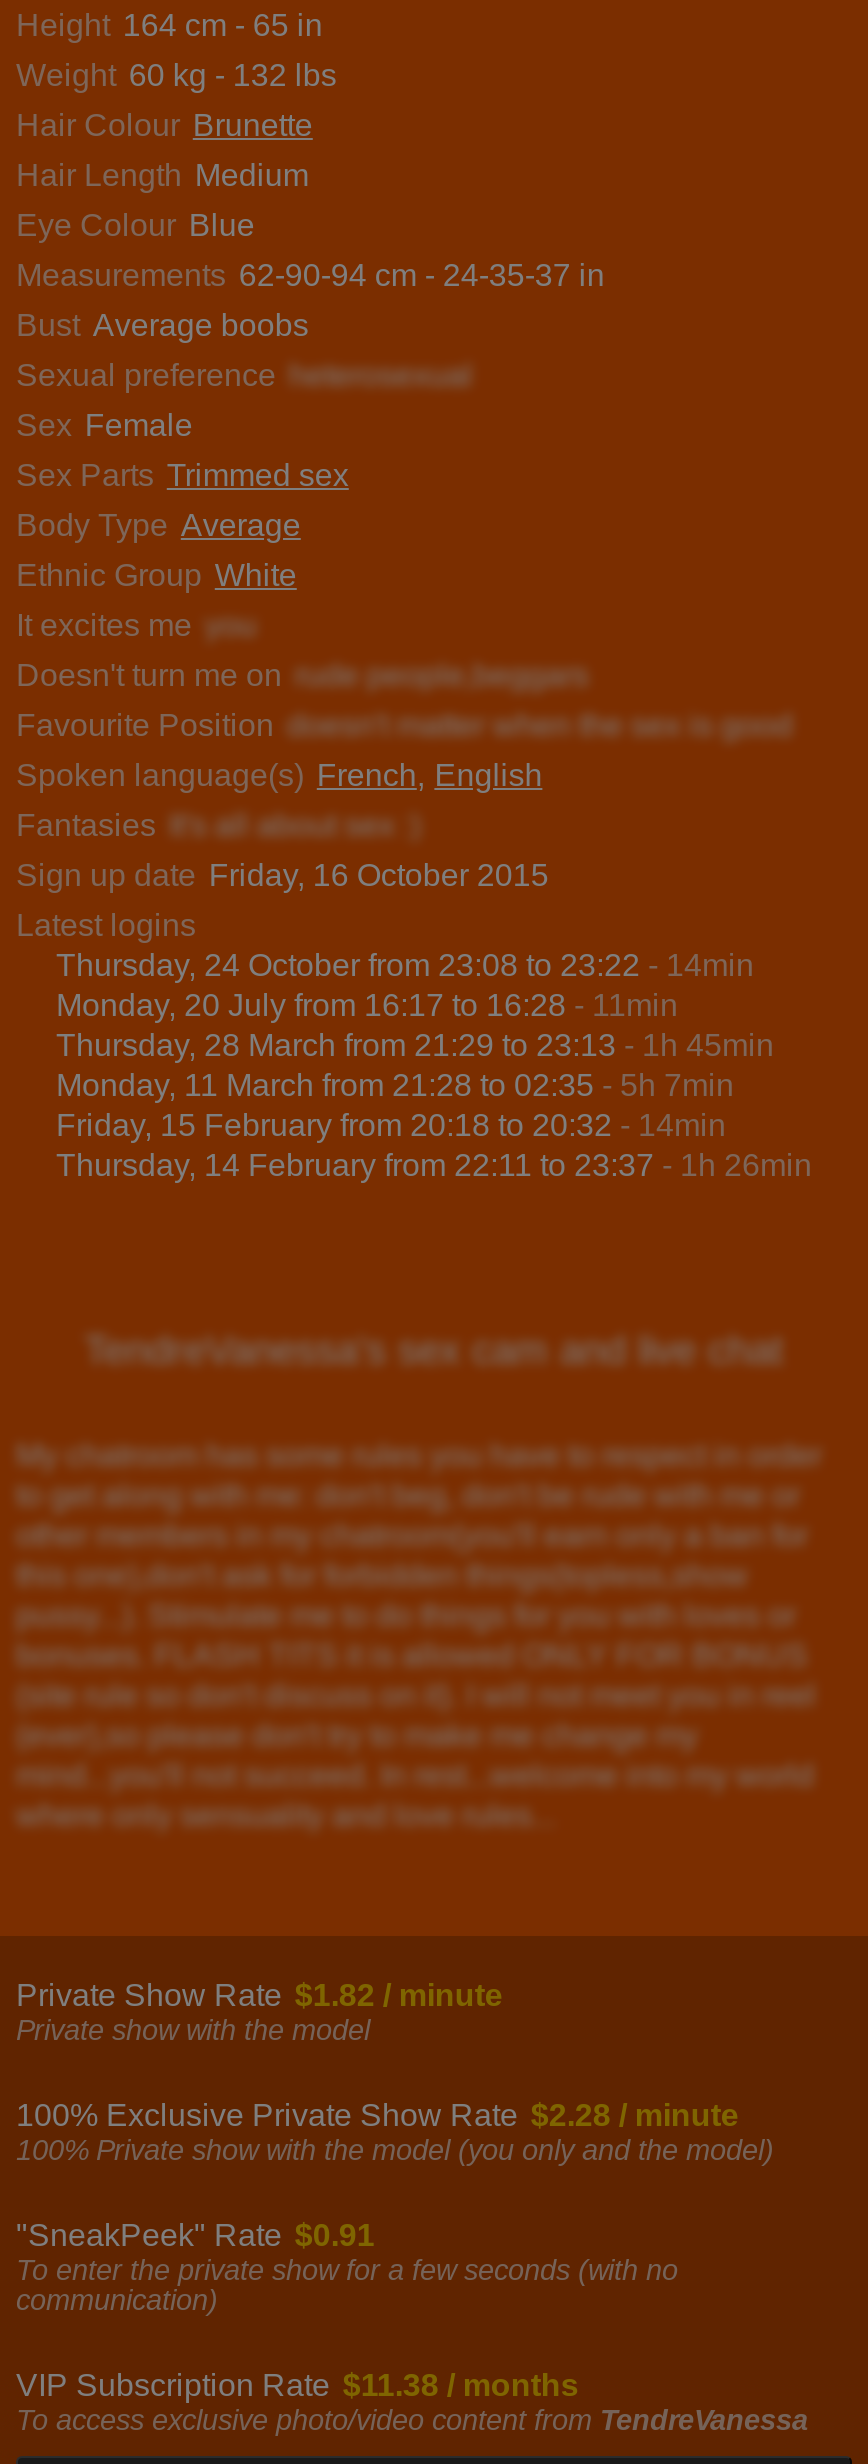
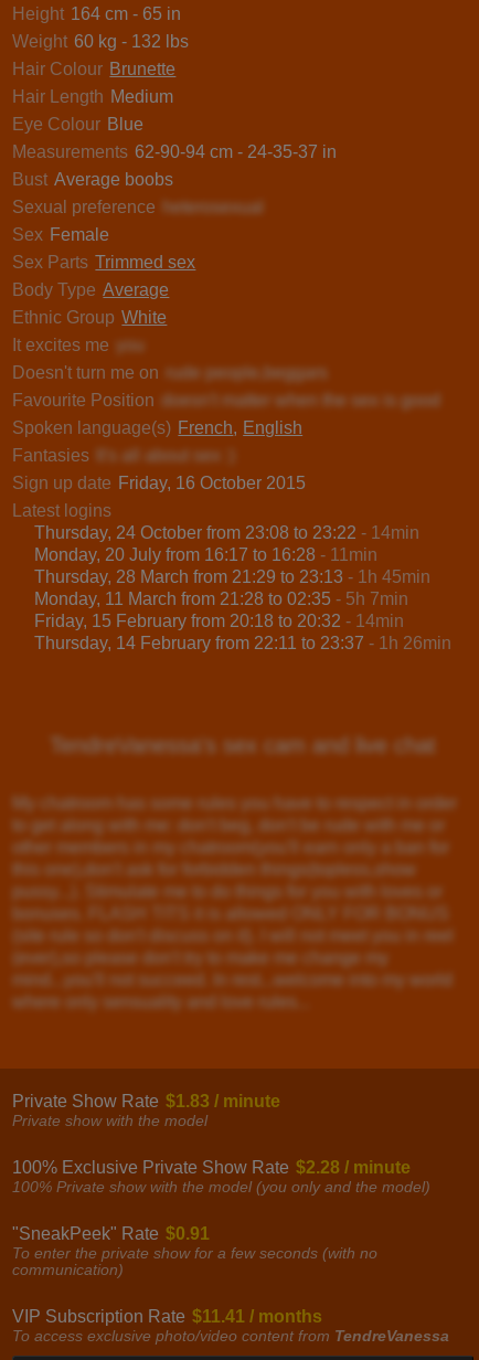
[16,1978,503,2012] Private Show Rate $1.82 / minute -> [12,1092,281,1111] Private Show Rate $1.83 / minute
[16,2368,579,2402] VIP Subscription Rate $11.38 / months -> [12,1307,323,1326] VIP Subscription Rate $11.41 / months

